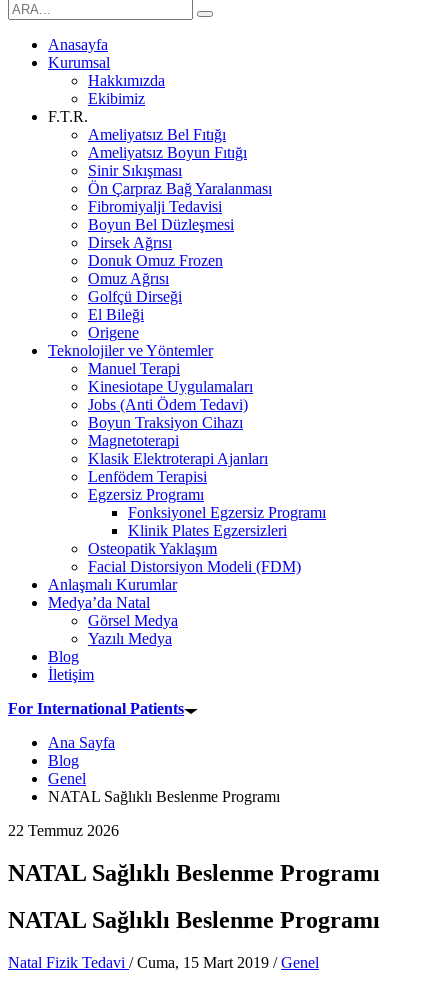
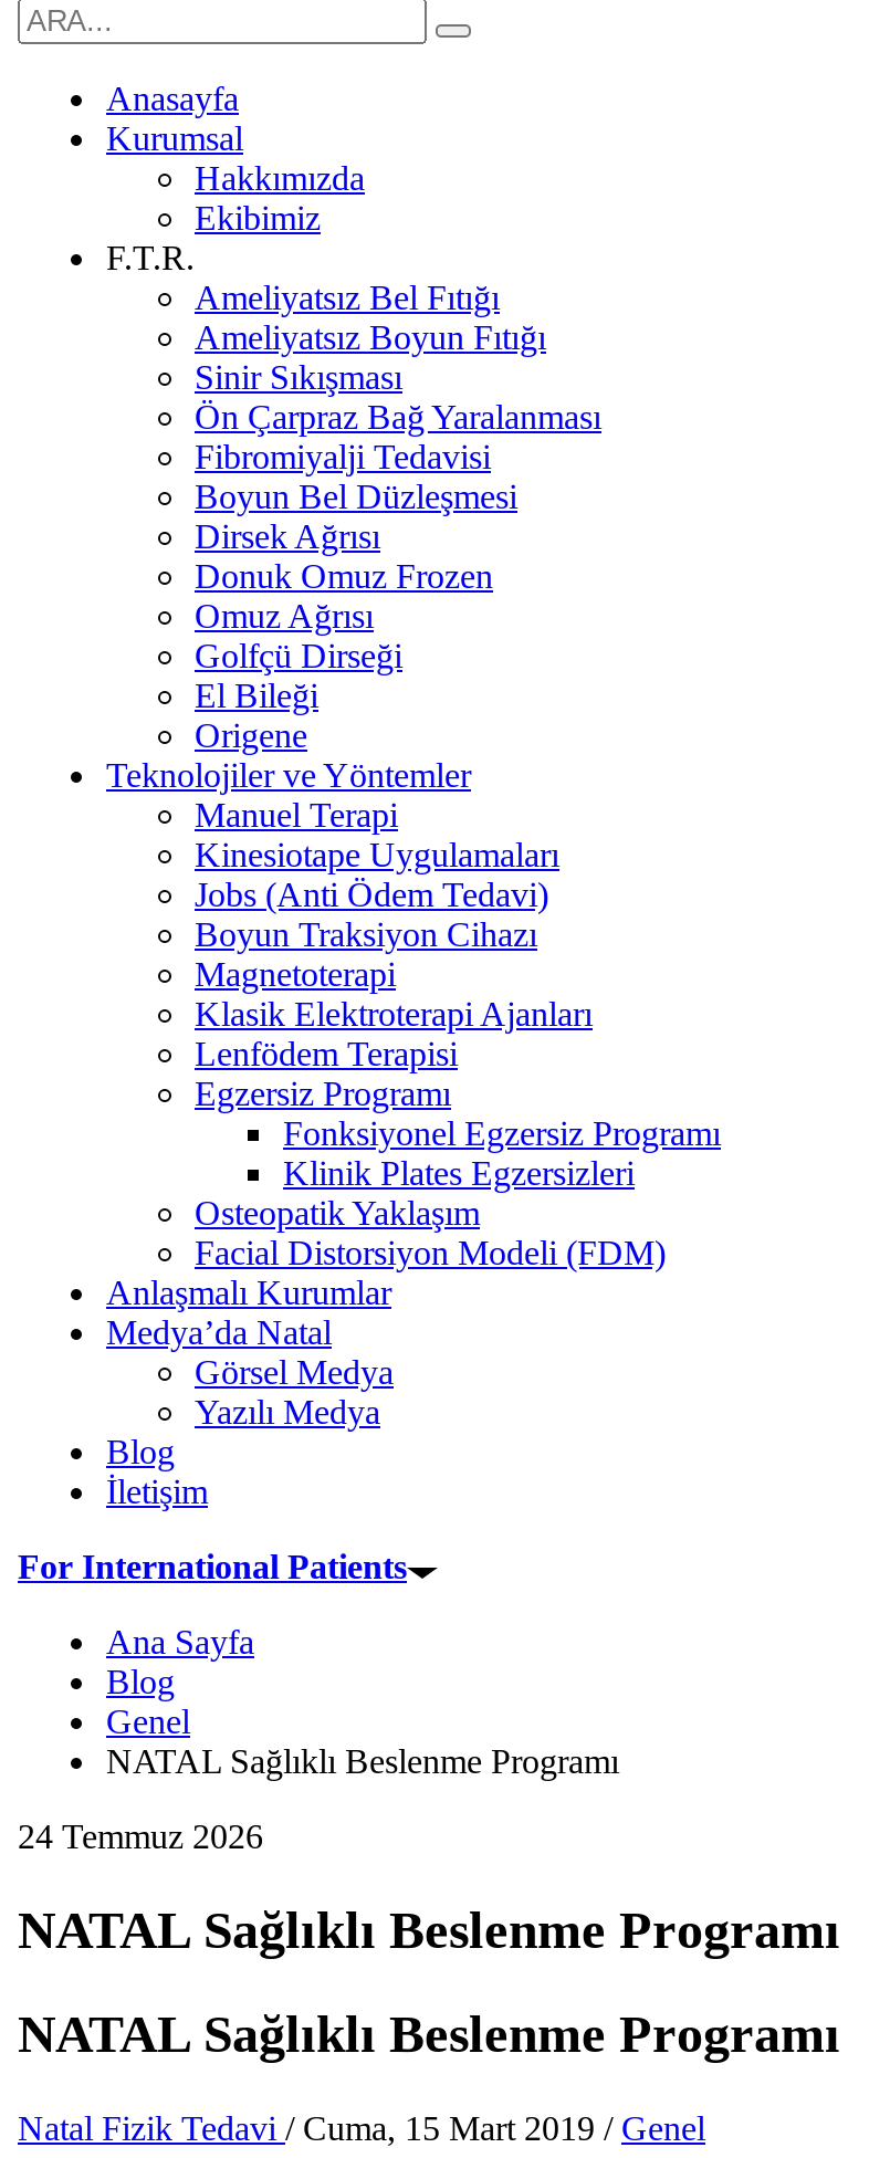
[8,822,119,839] 22 Temmuz 2026 -> [18,1818,263,1856] 24 Temmuz 2026

